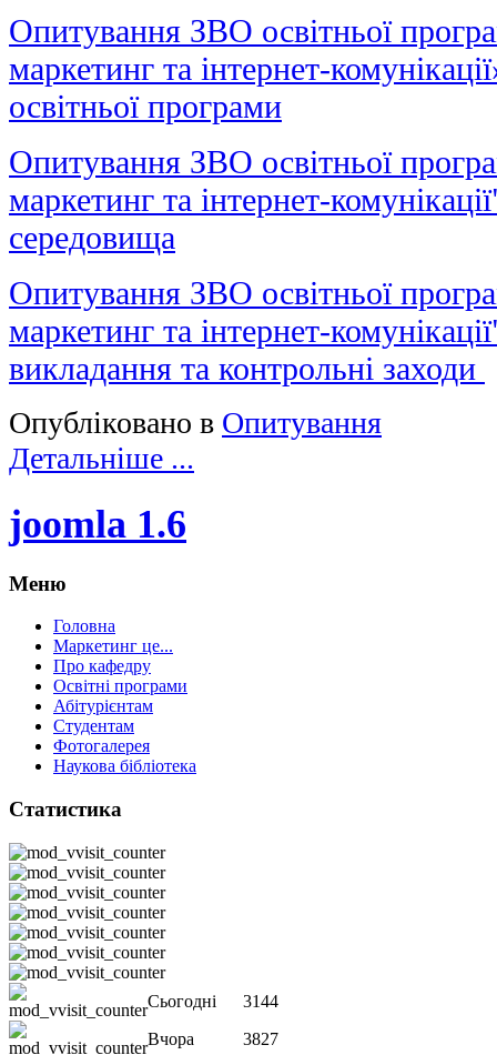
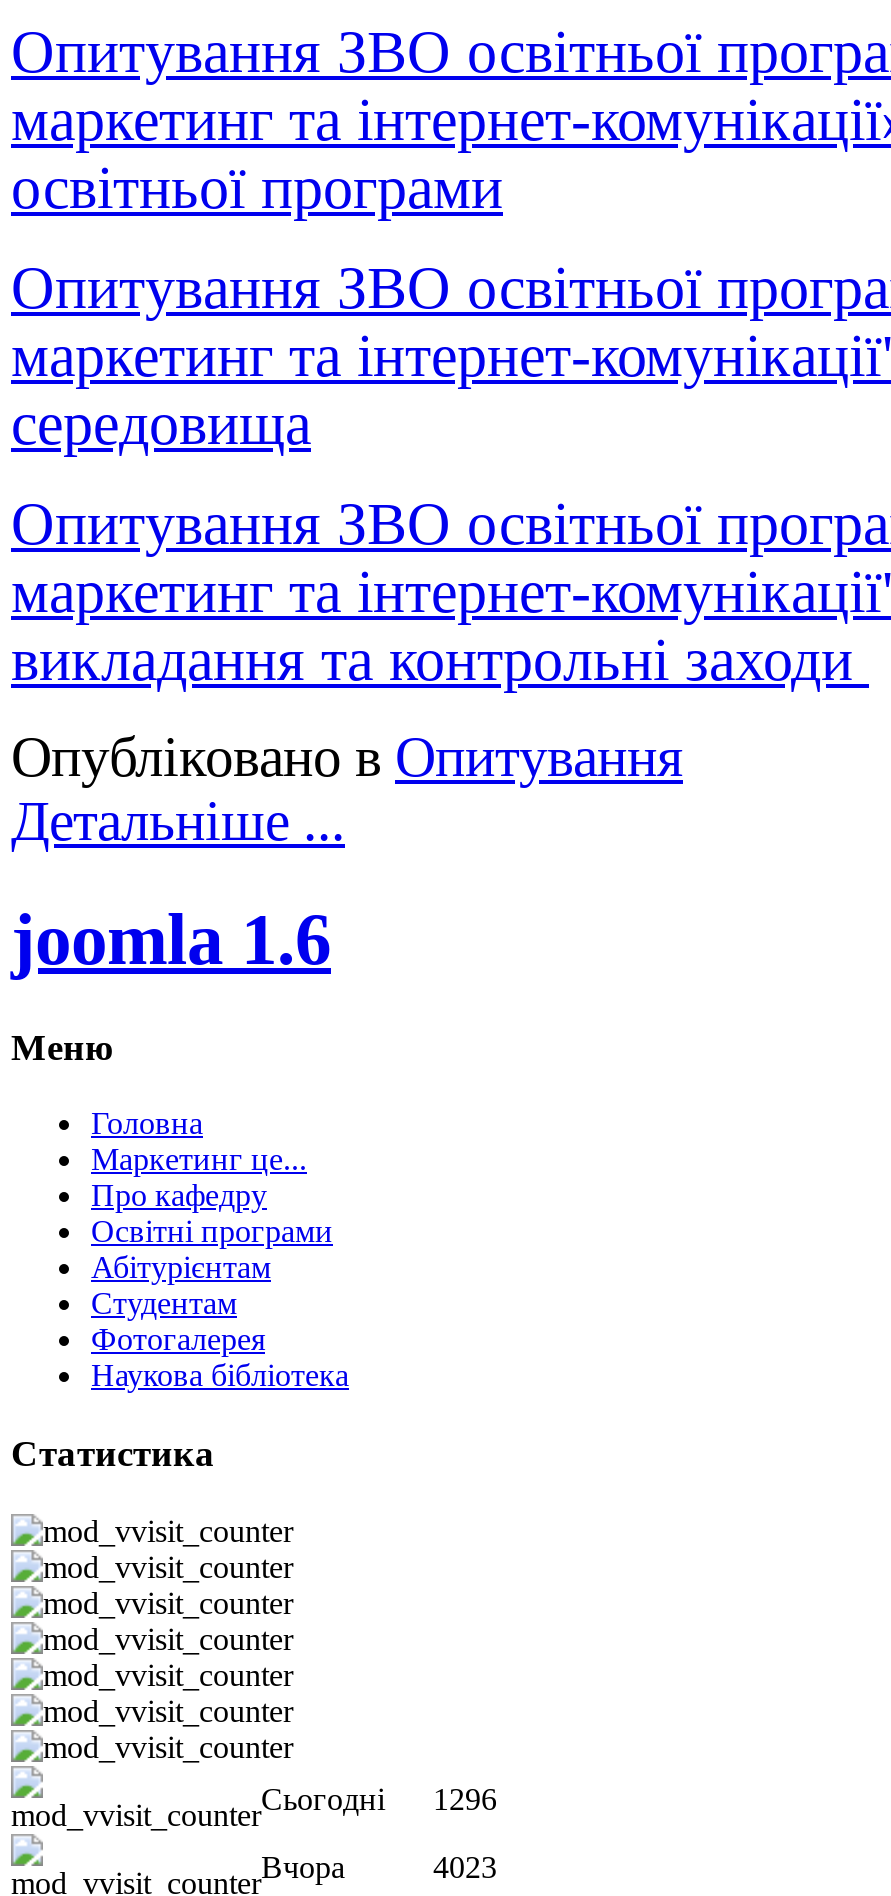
[148,991,278,1010] Сьогодні 3144 -> [261,1781,497,1815] Сьогодні 1296
[243,1029,278,1048] 3827 -> [433,1849,497,1883] 4023

